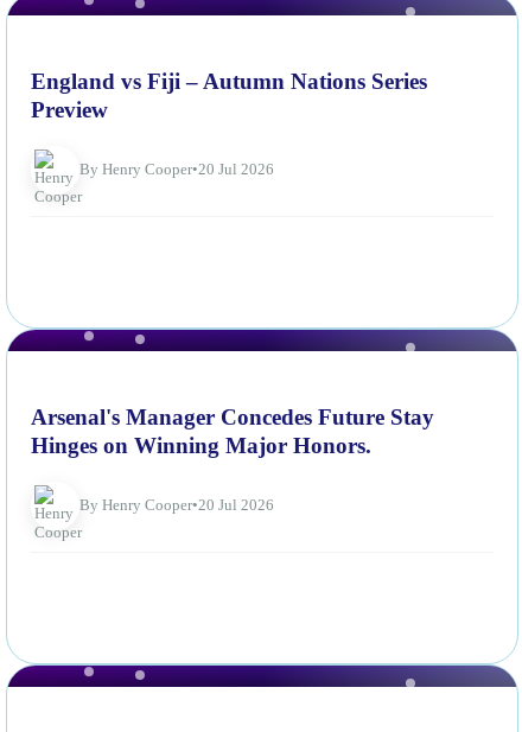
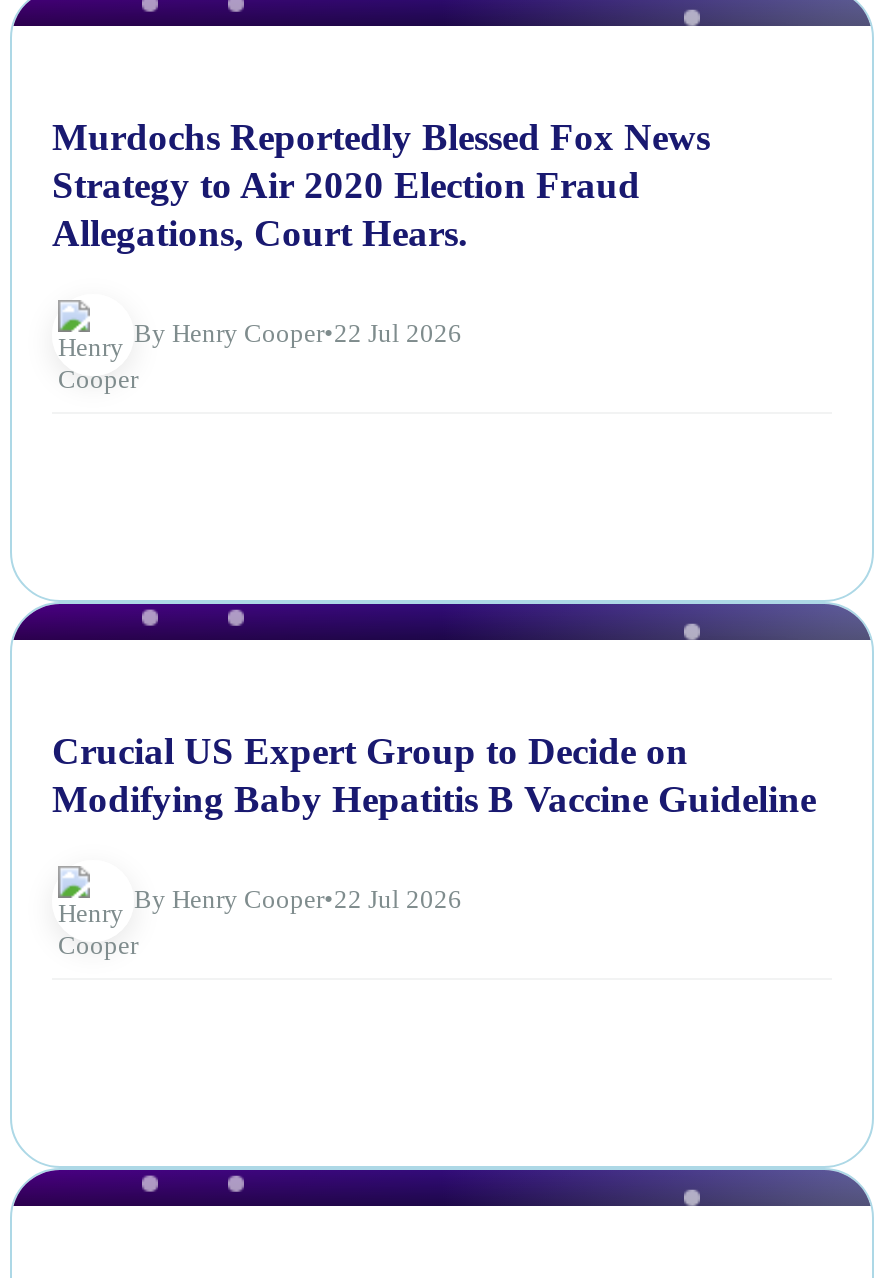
[31,69,427,122] England vs Fiji – Autumn Nations Series | Preview -> [52,116,710,254] Murdochs Reportedly Blessed Fox News | Strategy to Air 2020 Election Fraud | Allegations, Court Hears.
[79,161,274,178] By Henry Cooper•20 Jul 2026 -> [134,319,462,349] By Henry Cooper•22 Jul 2026
[31,404,434,458] Arsenal's Manager Concedes Future Stay | Hinges on Winning Major Honors. -> [52,730,816,820] Crucial US Expert Group to Decide on | Modifying Baby Hepatitis B Vaccine Guideline
[79,496,274,514] By Henry Cooper•20 Jul 2026 -> [134,885,462,915] By Henry Cooper•22 Jul 2026

